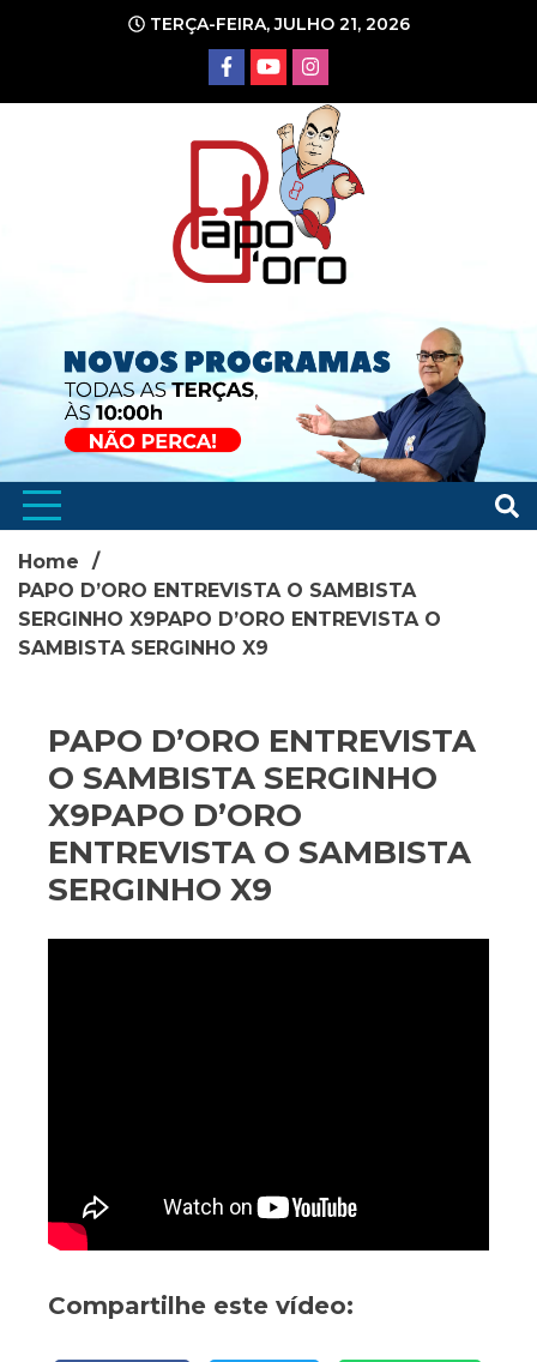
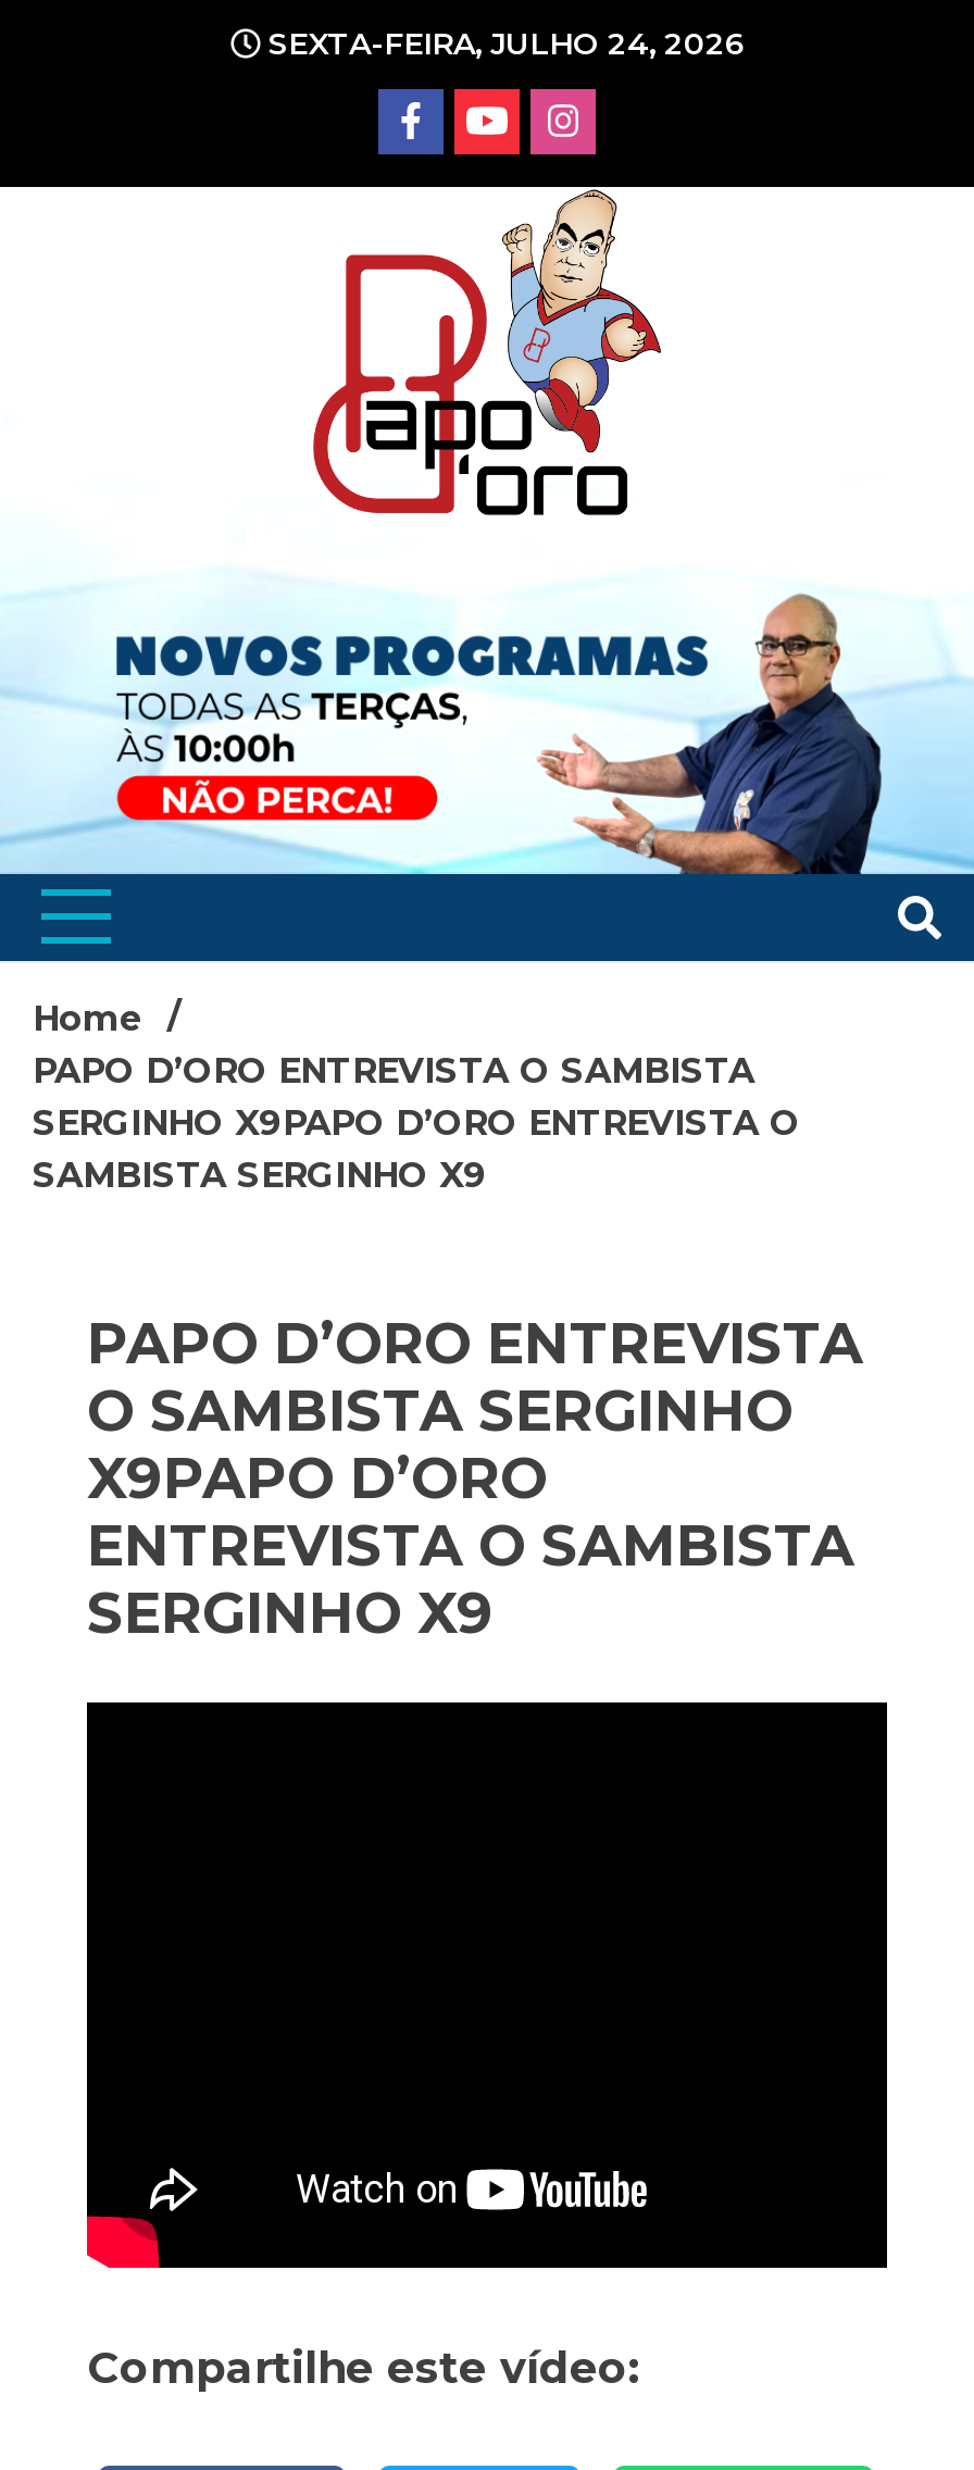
[144,13,409,35] TERÇA-FEIRA, JULHO 21, 2026 -> [260,24,745,63] SEXTA-FEIRA, JULHO 24, 2026

